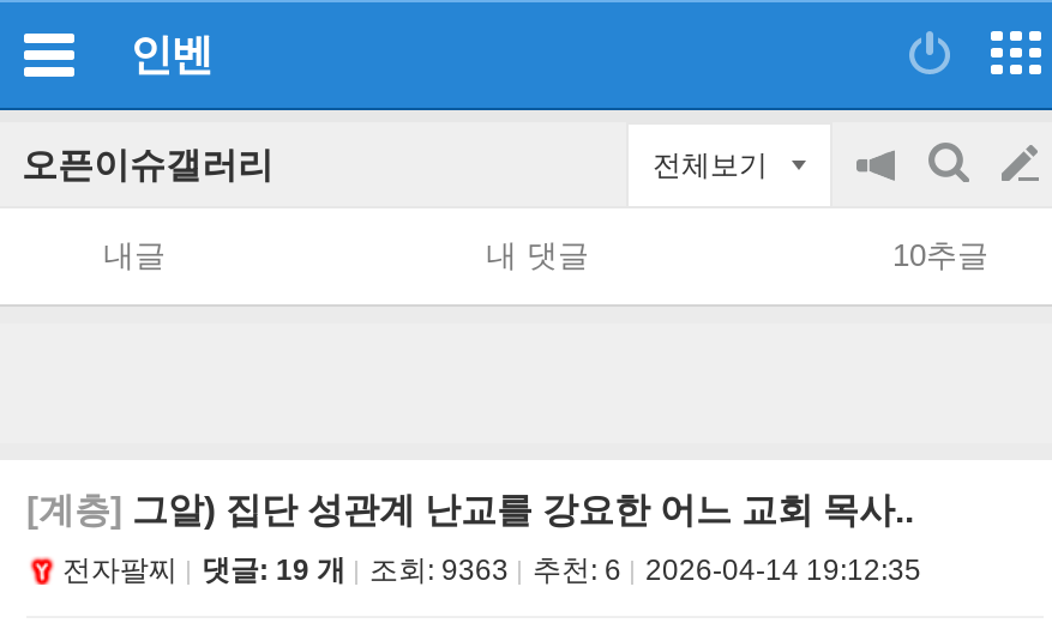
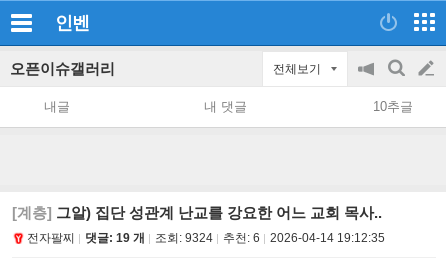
[62,554,921,587] 전자팔찌 댓글: 19 개 조회: 9363 추천: 6 2026-04-14 19:12:35 -> [27,231,385,245] 전자팔찌 댓글: 19 개 조회: 9324 추천: 6 2026-04-14 19:12:35

